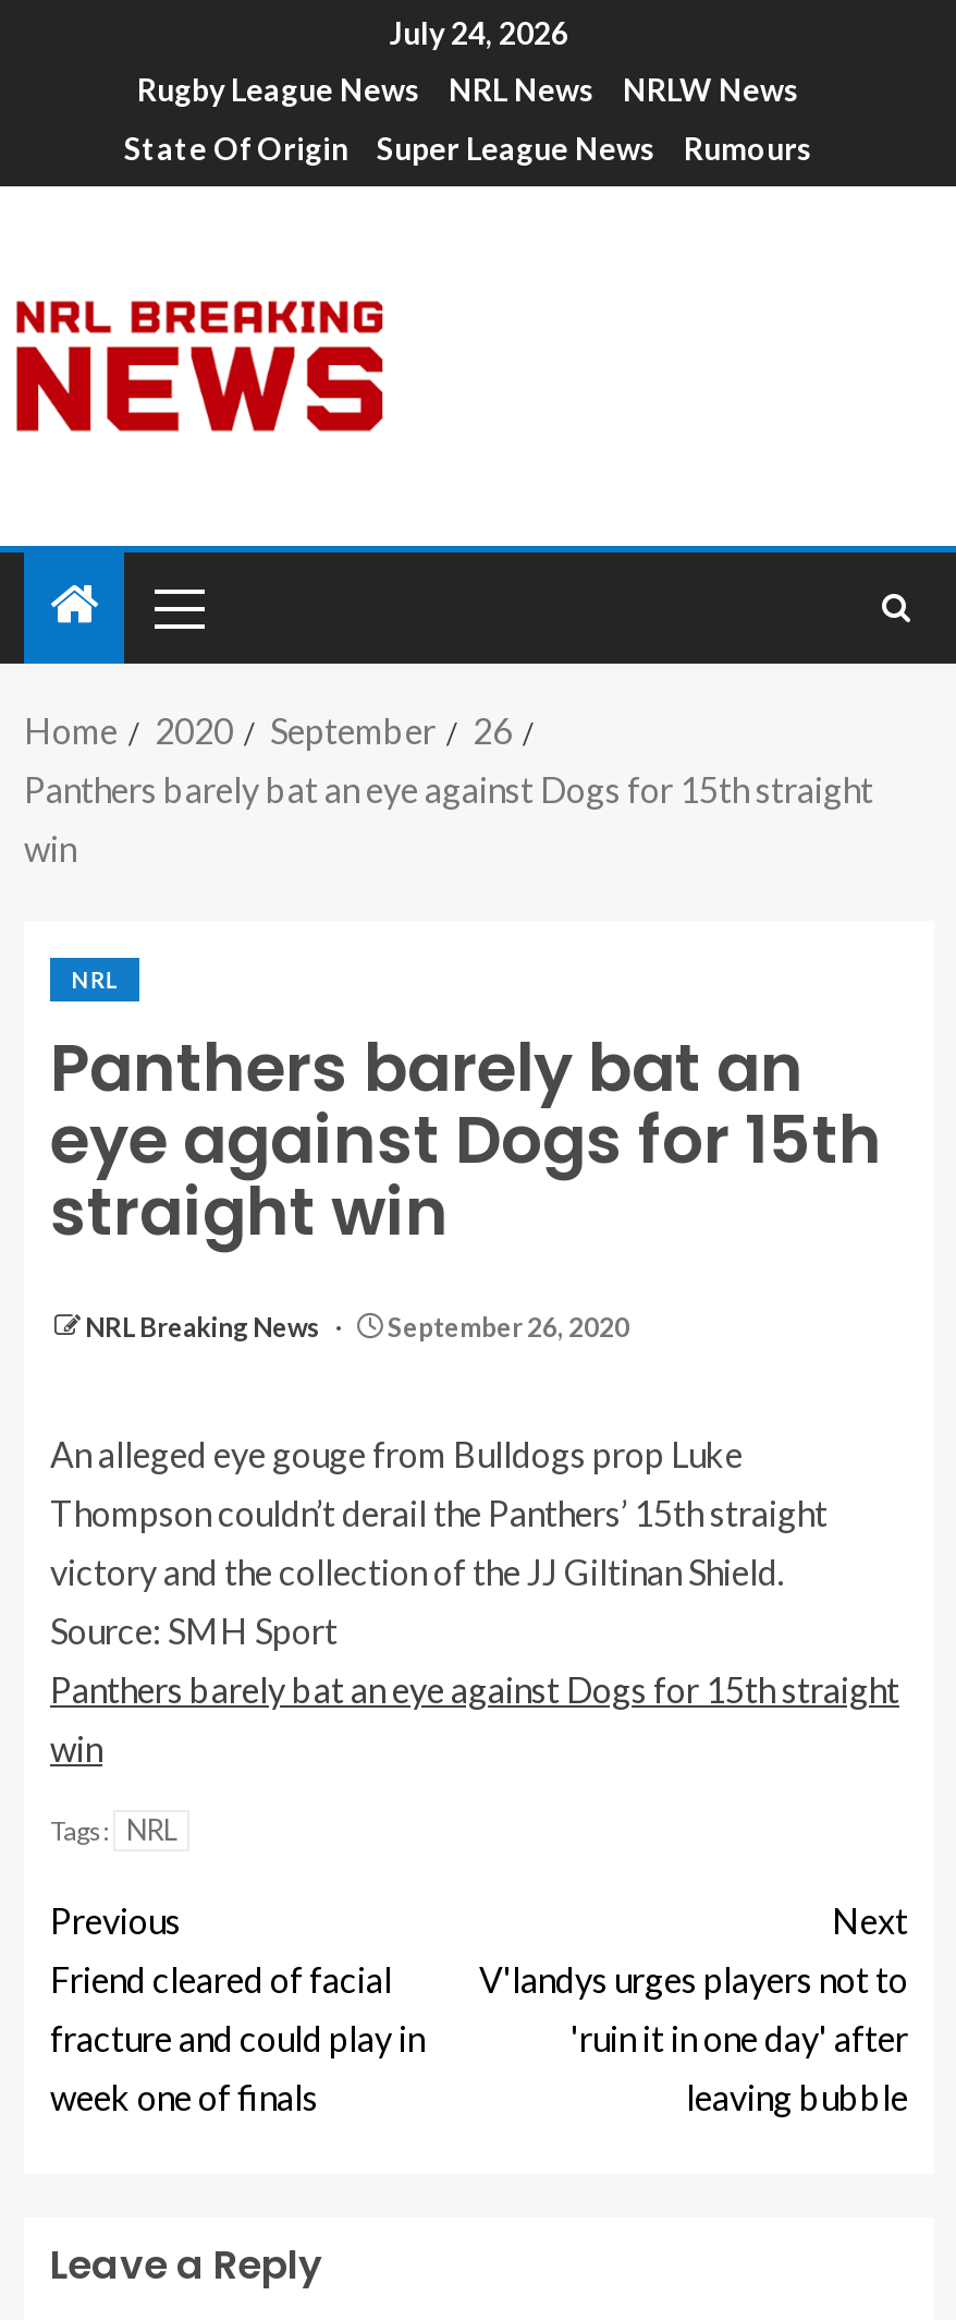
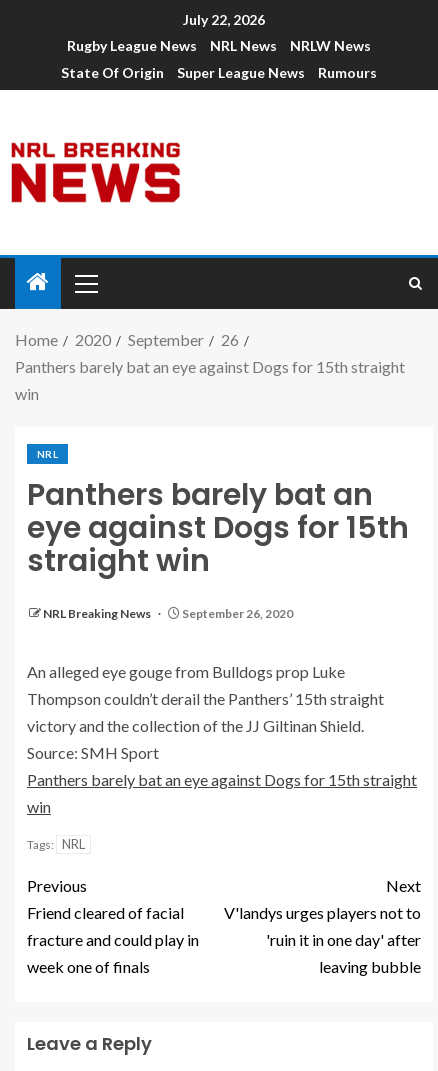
[390,15,568,52] July 24, 2026 -> [183,11,265,28] July 22, 2026

